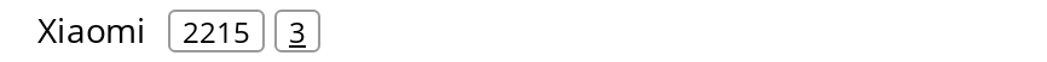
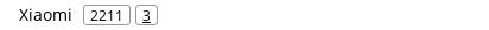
[37,7,306,52] Xiaomi 2215 3 -> [19,3,151,25] Xiaomi 2211 3

